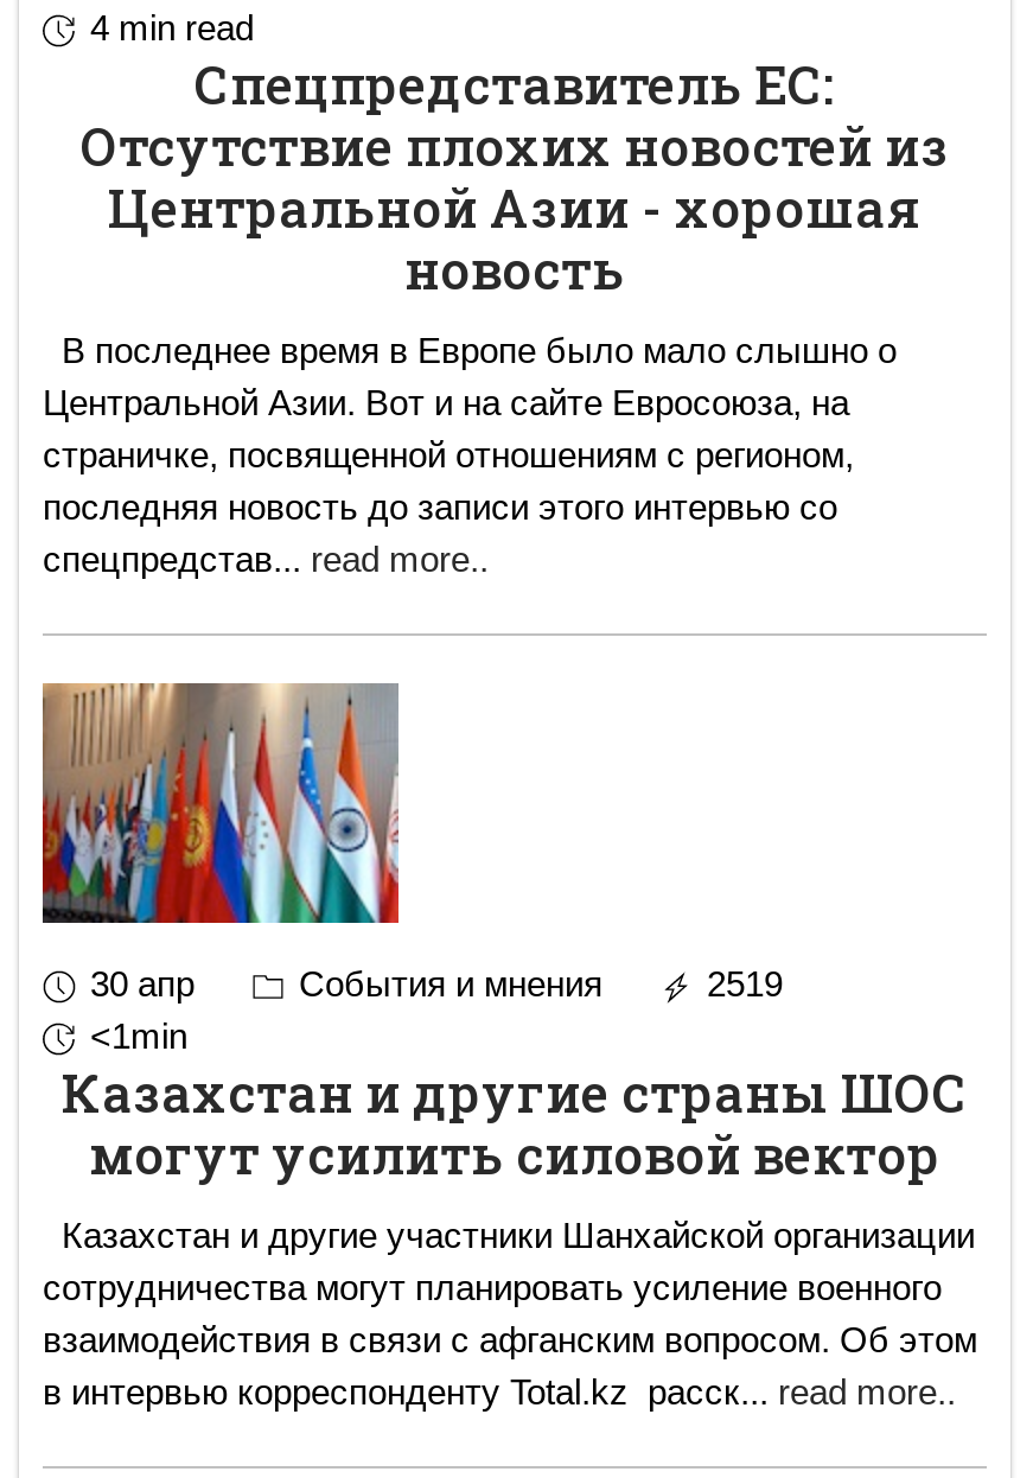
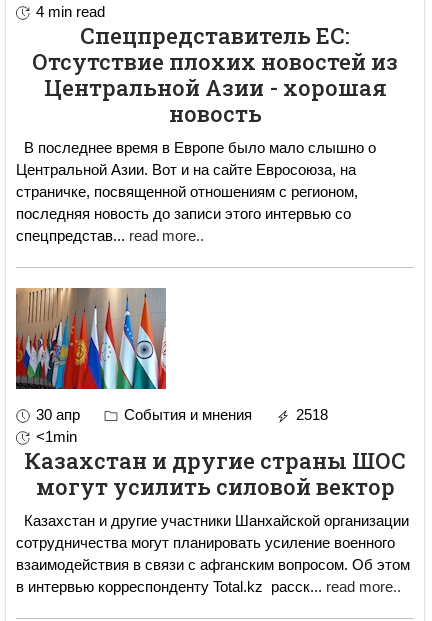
[697,963,783,1004] 2519 -> [292,406,328,423] 2518

